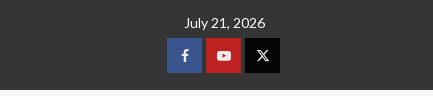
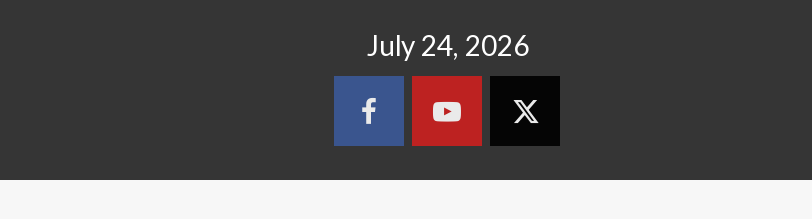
[183,14,264,31] July 21, 2026 -> [367,28,529,62] July 24, 2026

